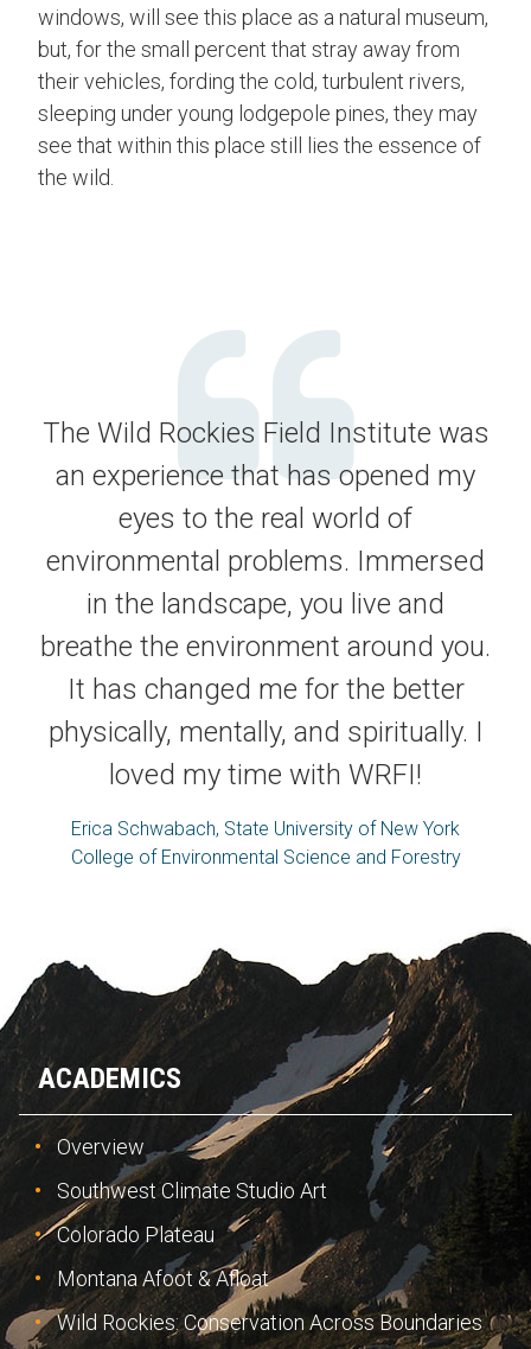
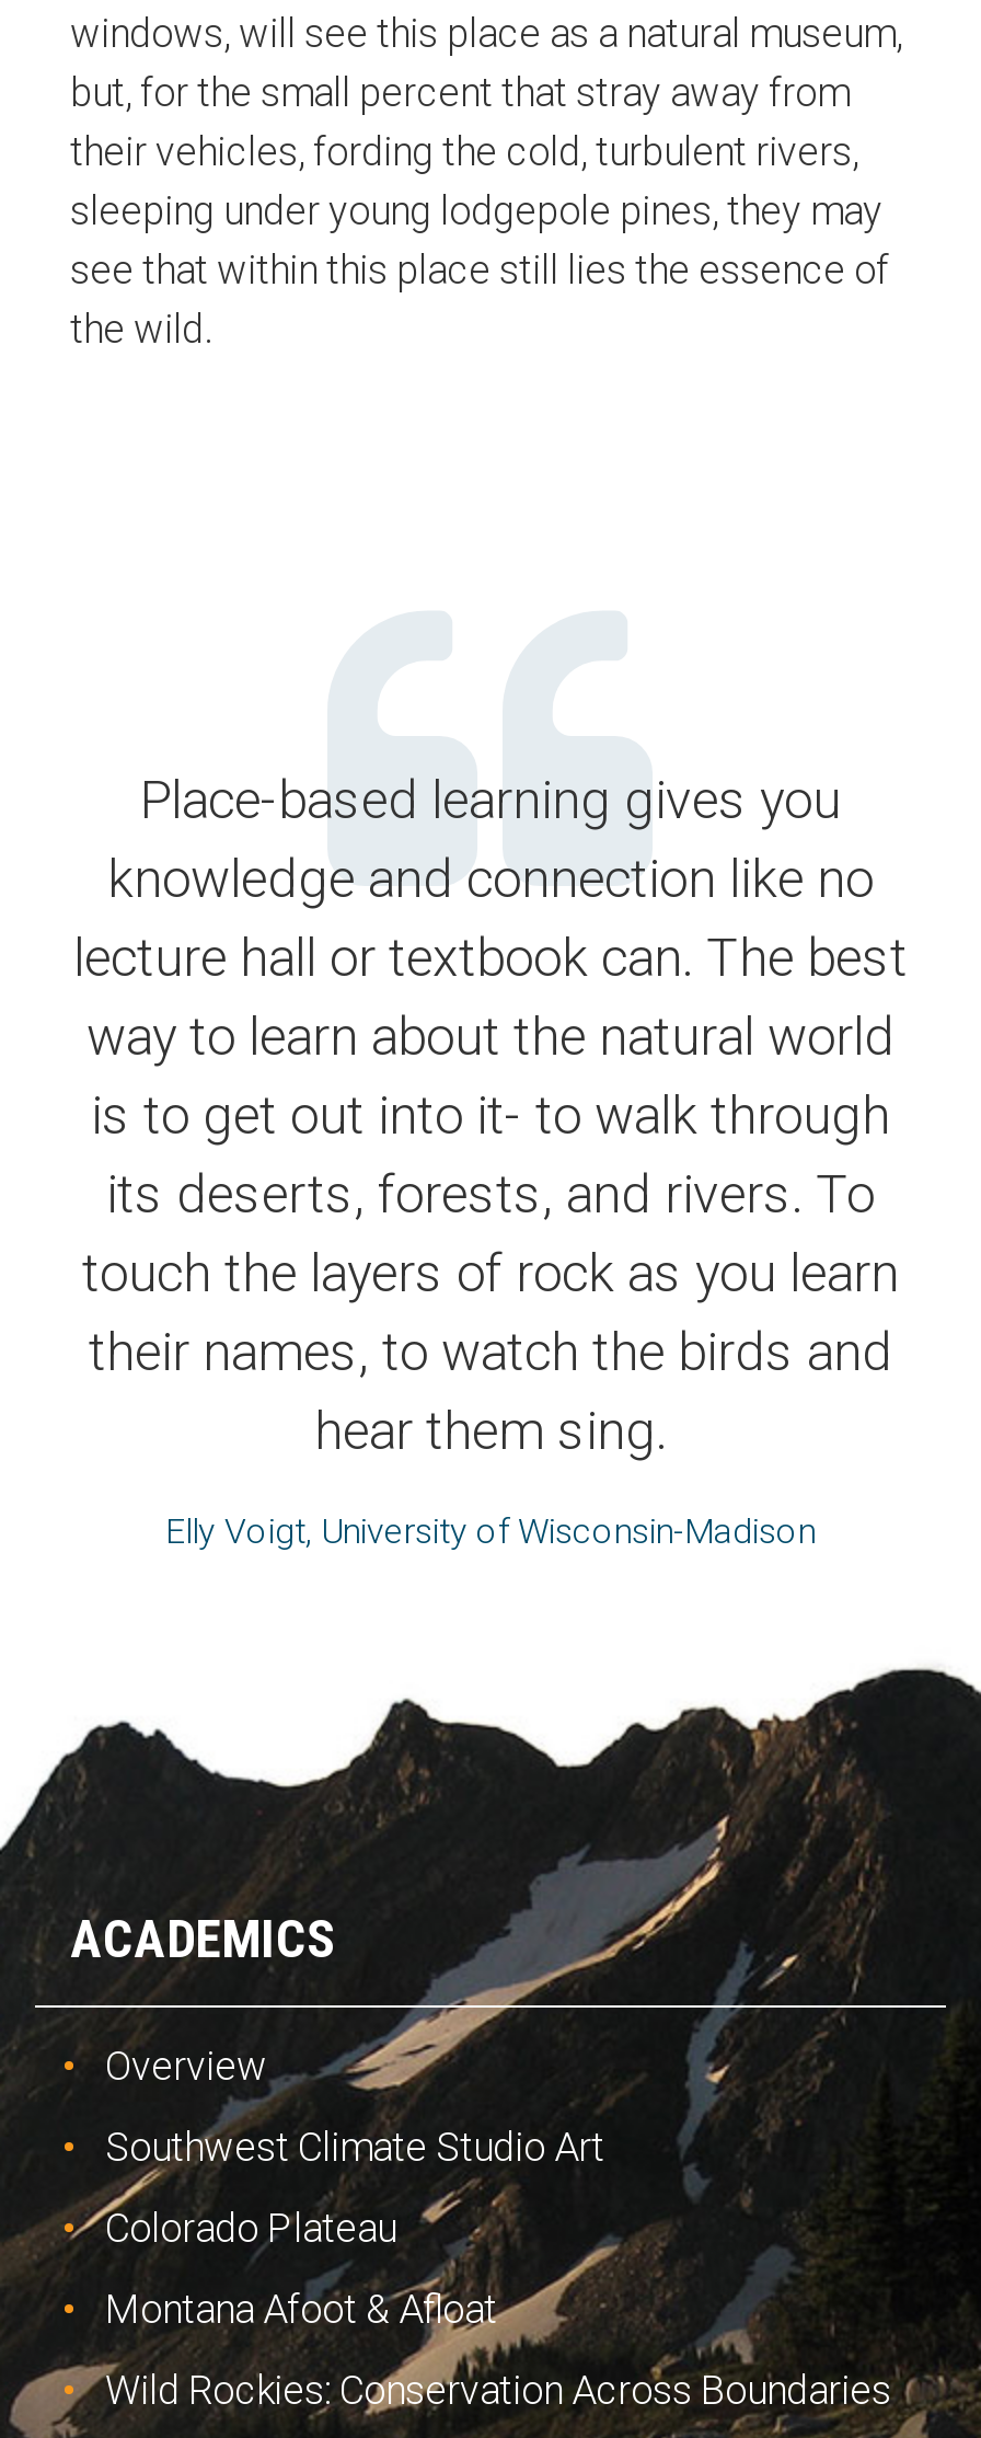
[40,417,491,792] The Wild Rockies Field Institute was | an experience that has opened my | eyes to the real world of | environmental problems. Immersed | in the landscape, you live and | breathe the environment around you. | It has changed me for the better | physically, mentally, and spiritually. I | loved my time with WRFI! -> [73,770,908,1462] Place-based learning gives you | knowledge and connection like no | lecture hall or textbook can. The best | way to learn about the natural world | is to get out into it- to walk through | its deserts, forests, and rivers. To | touch the layers of rock as you learn | their names, to watch the birds and | hear them sing.
[71,818,460,869] Erica Schwabach, State University of New York | College of Environmental Science and Forestry -> [165,1510,816,1552] Elly Voigt, University of Wisconsin-Madison

